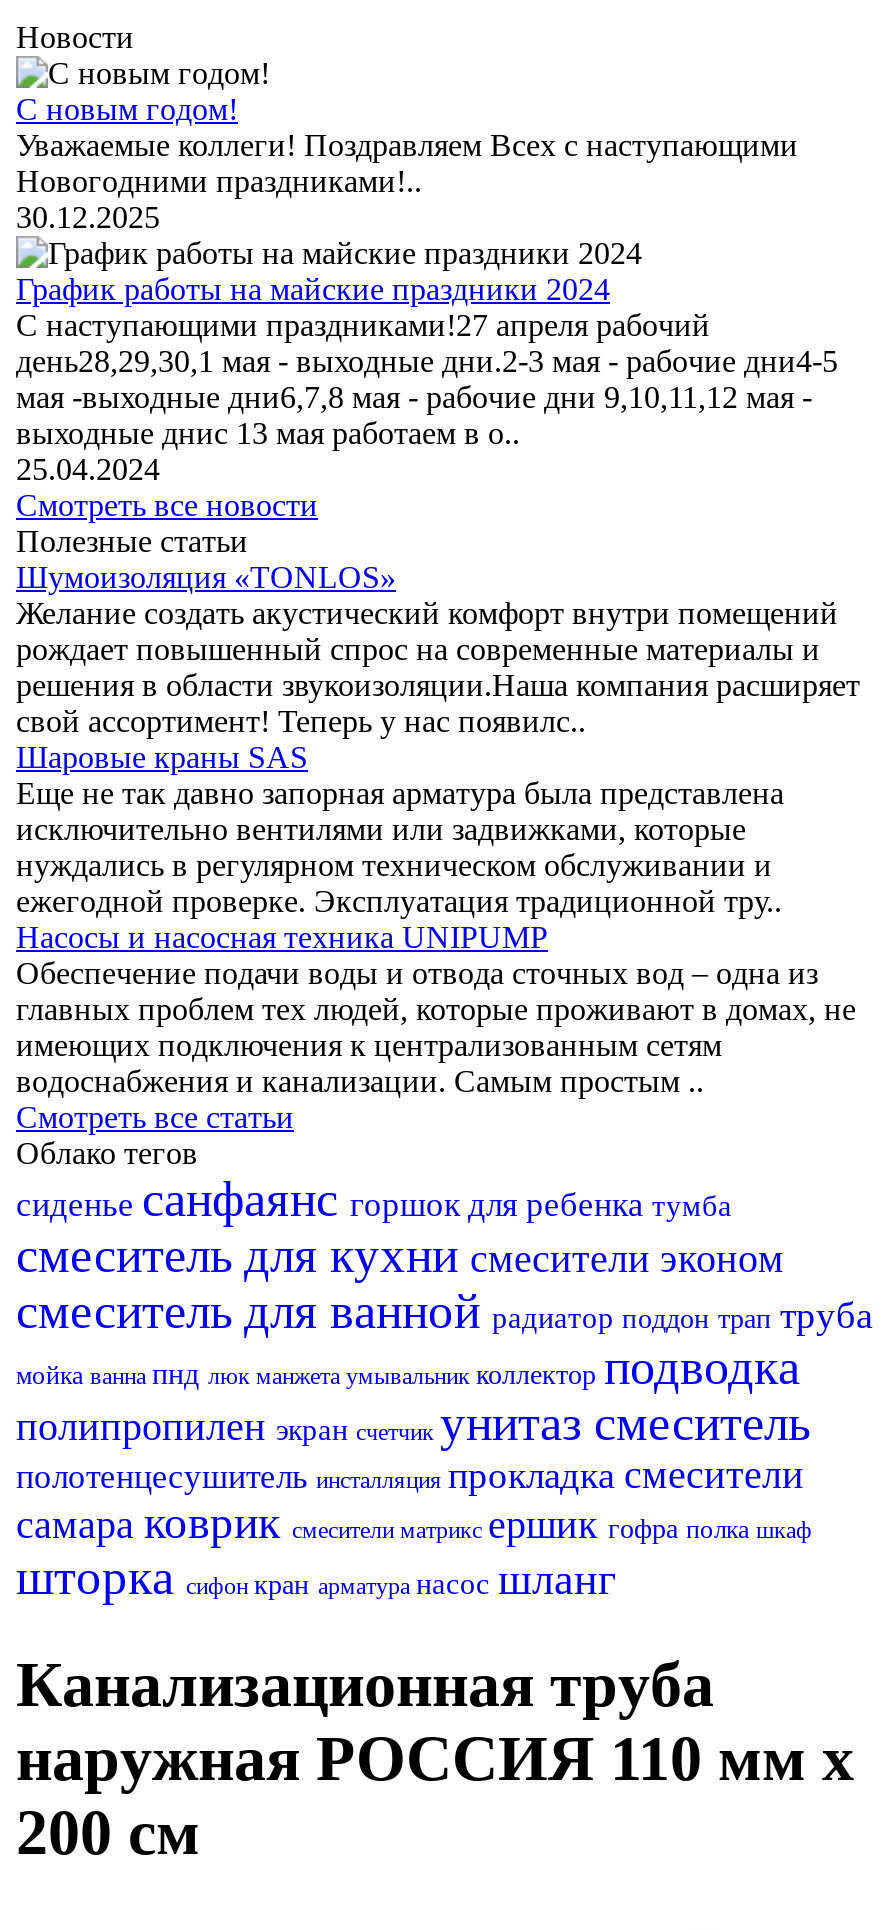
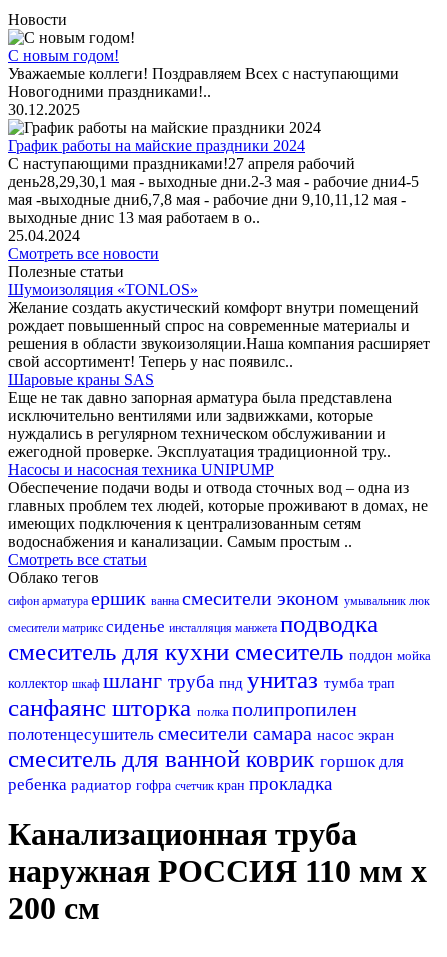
[16,1172,872,1604] сиденье санфаянс горшок для ребенка тумба | смеситель для кухни смесители эконом | смеситель для ванной радиатор поддон трап труба | мойкаваннапнд люкманжетаумывальникколлектор подводка | полипропилен экран счетчикунитаз смеситель | полотенцесушитель инсталляцияпрокладка смесители | самара коврик смесители матриксершик гофра полкашкаф | шторка сифонкран арматуранасос шланг -> [8,587,431,794] сифонарматура ершик ванна смесители эконом умывальник люк | смесители матрикссиденье инсталляция манжетаподводка | смеситель для кухни смеситель поддон мойка | коллекторшкаф шланг труба пнд унитаз тумба трап | санфаянс шторка полка полипропилен | полотенцесушительсмесители самара насос экран | смеситель для ванной коврик горшок для | ребенка радиаторгофра счетчик кран прокладка

